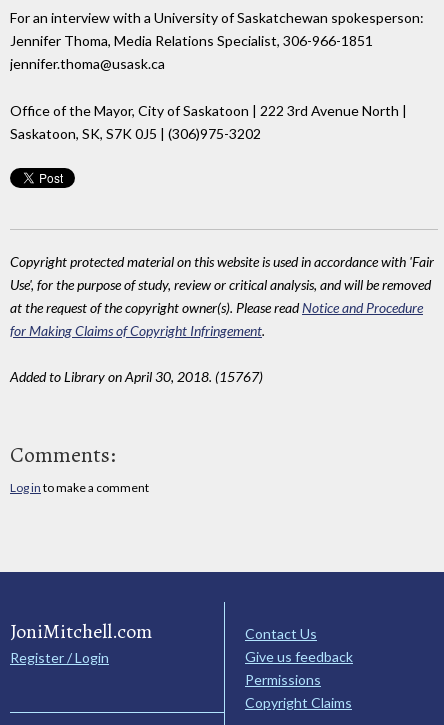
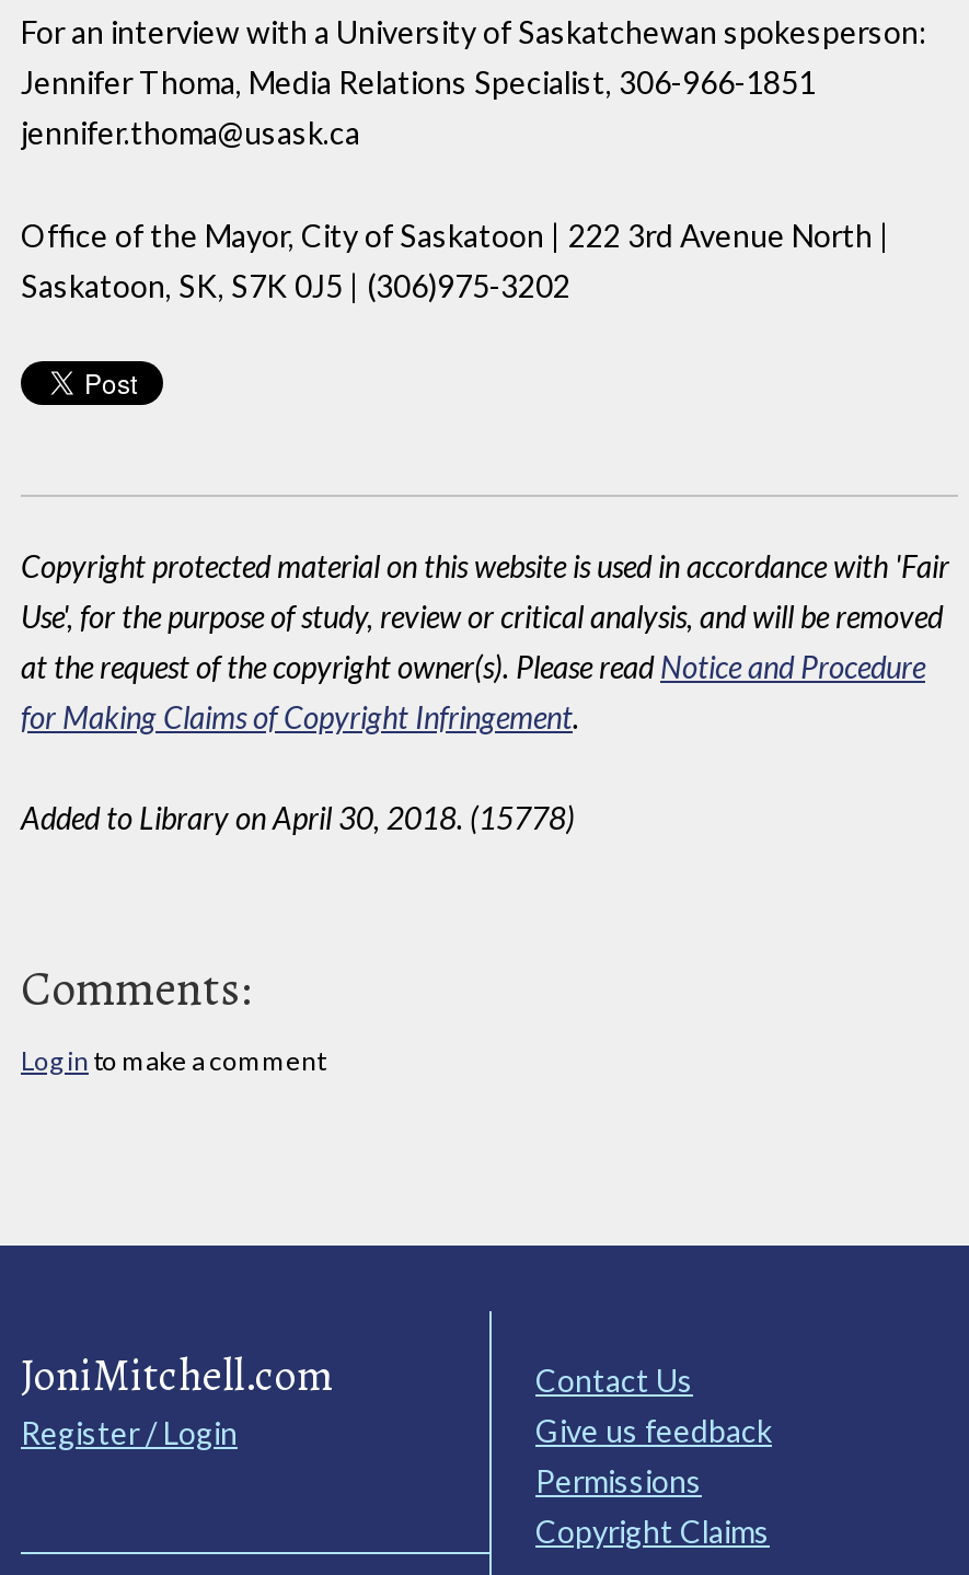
[10,368,263,385] Added to Library on April 30, 2018. (15767) -> [21,800,575,837] Added to Library on April 30, 2018. (15778)

